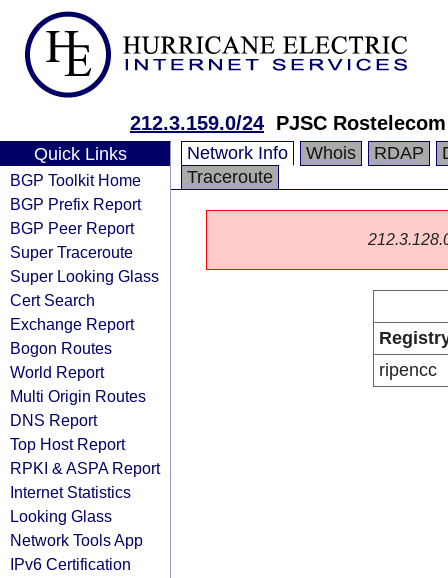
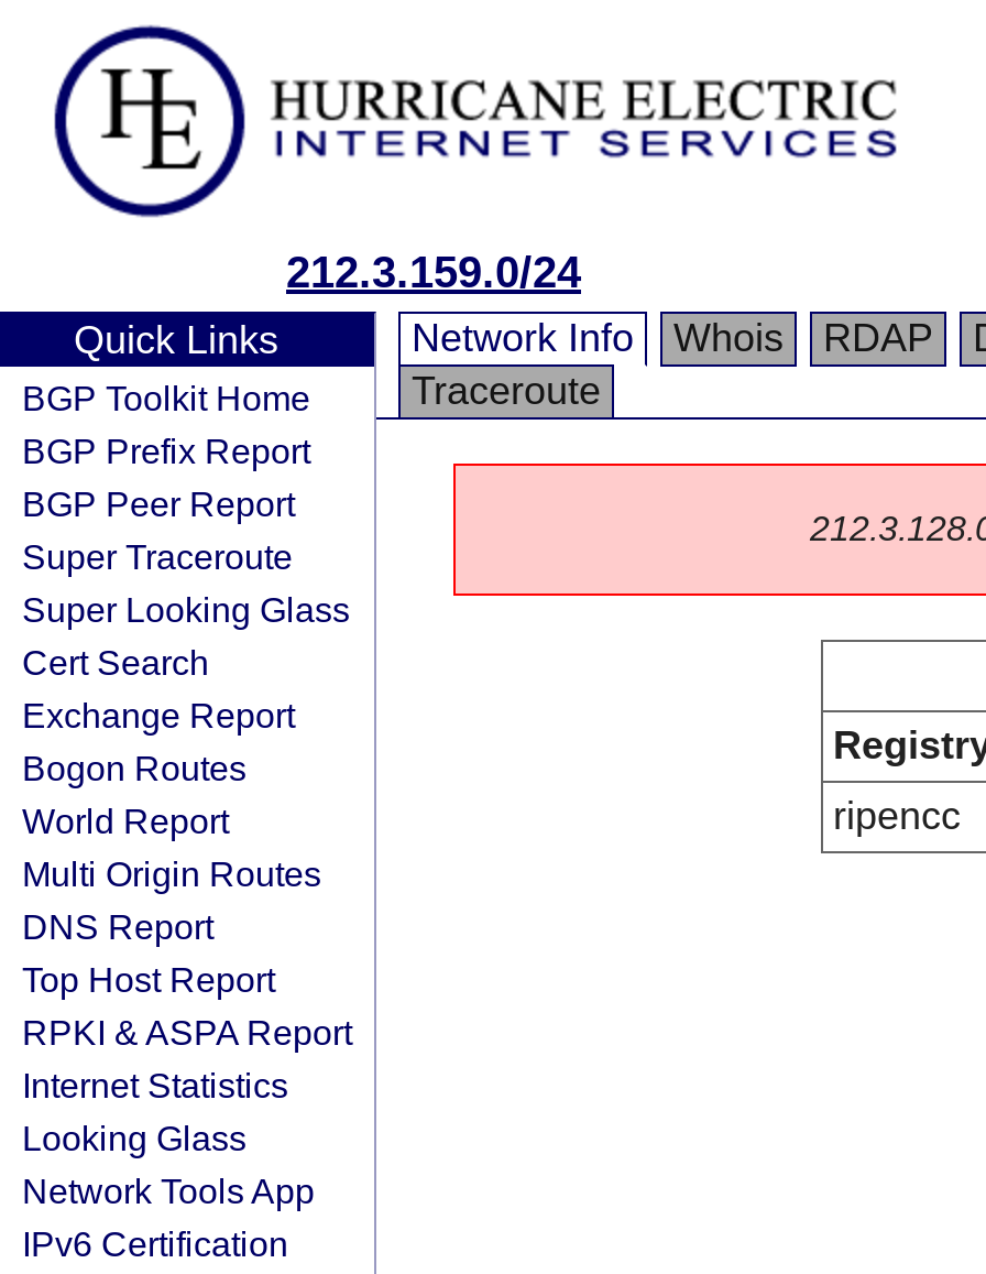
[130,112,446,134] 212.3.159.0/24 PJSC Rostelecom -> [286,248,581,296] 212.3.159.0/24

